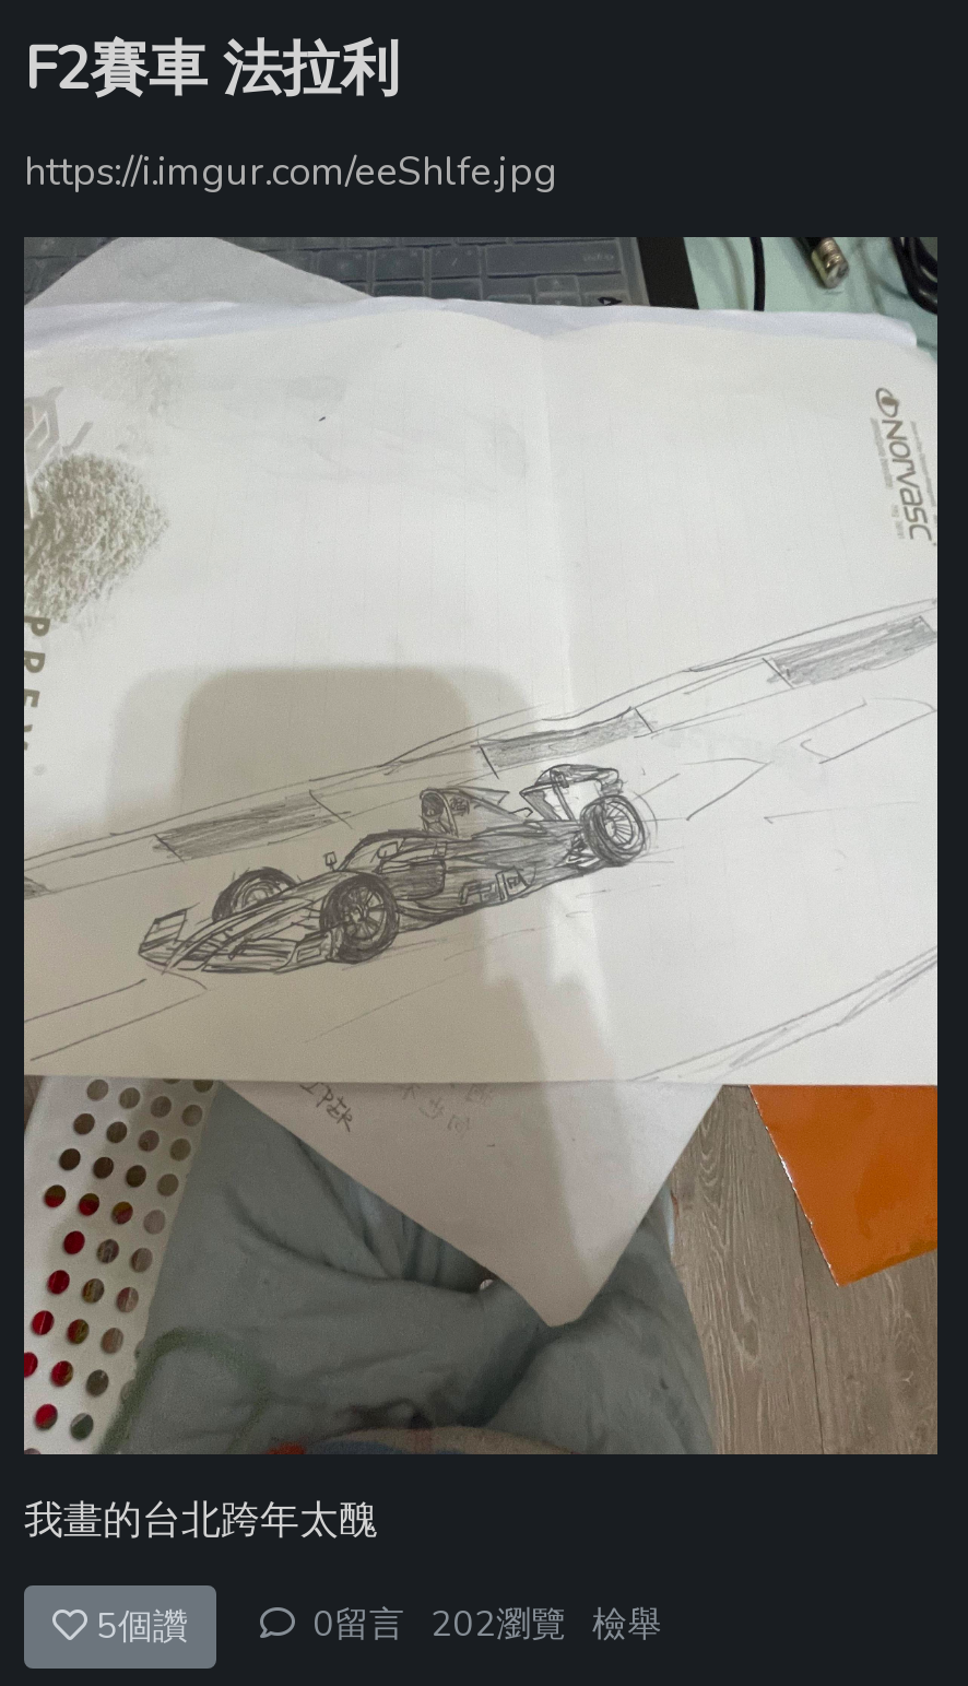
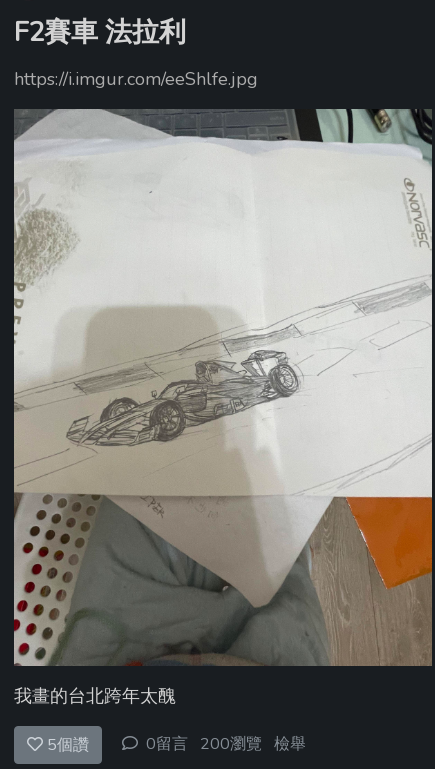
[312,1601,662,1650] 0留言 202瀏覽 檢舉 -> [146,733,306,755] 0留言 200瀏覽 檢舉

